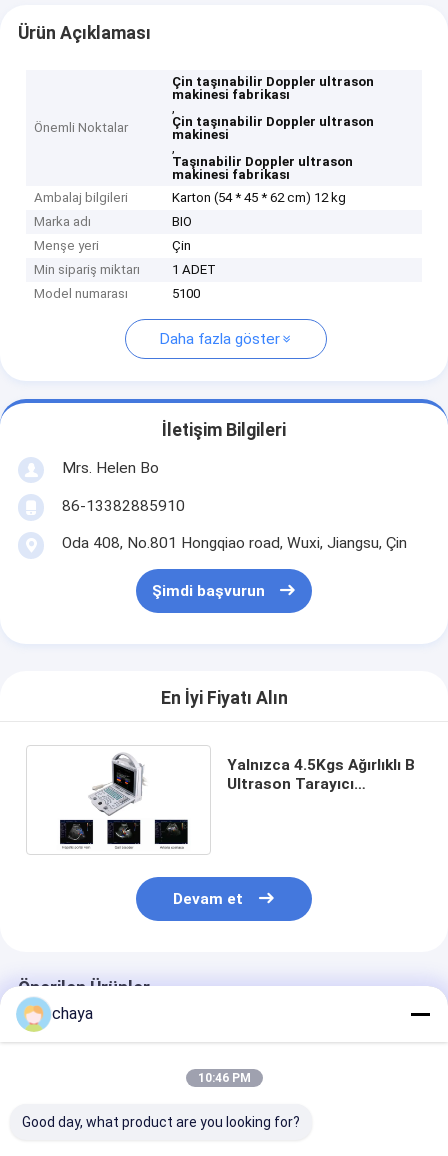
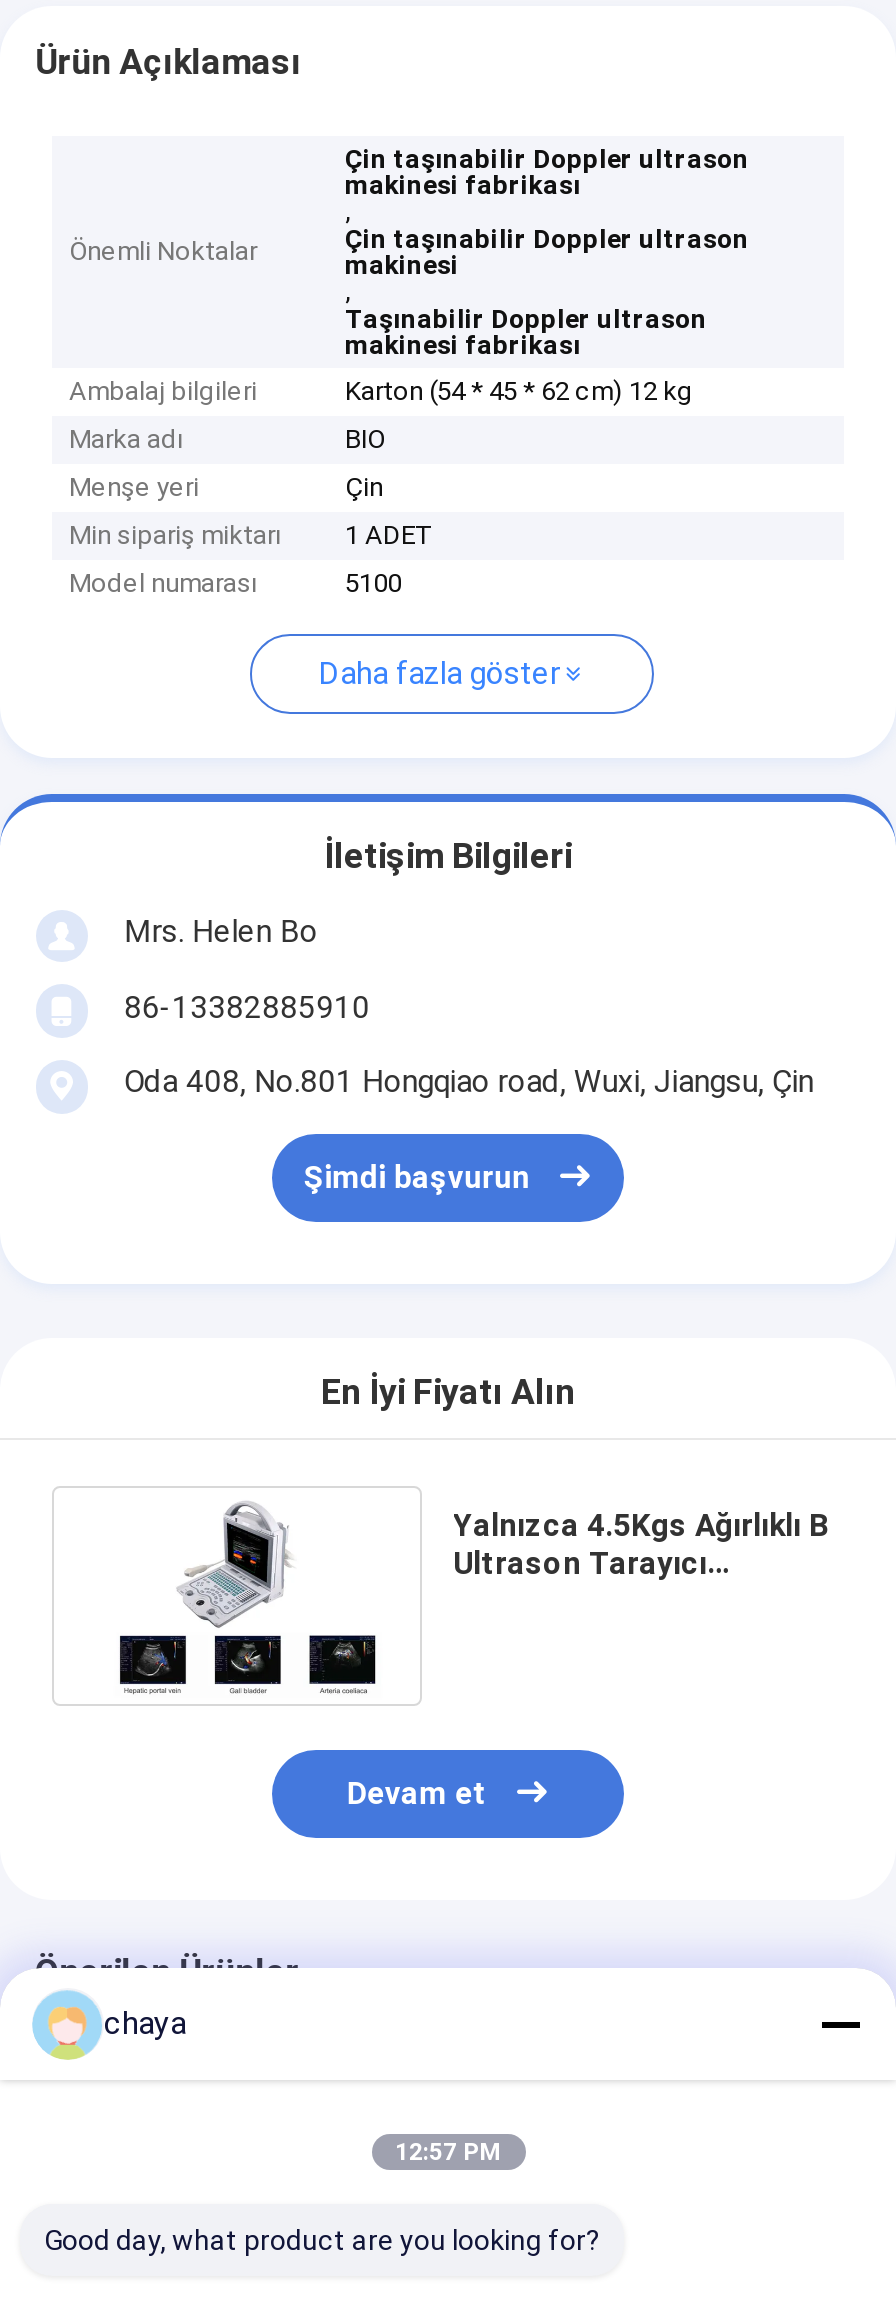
[197,1071,250,1085] 10:46 PM -> [395,2138,501,2166] 12:57 PM

